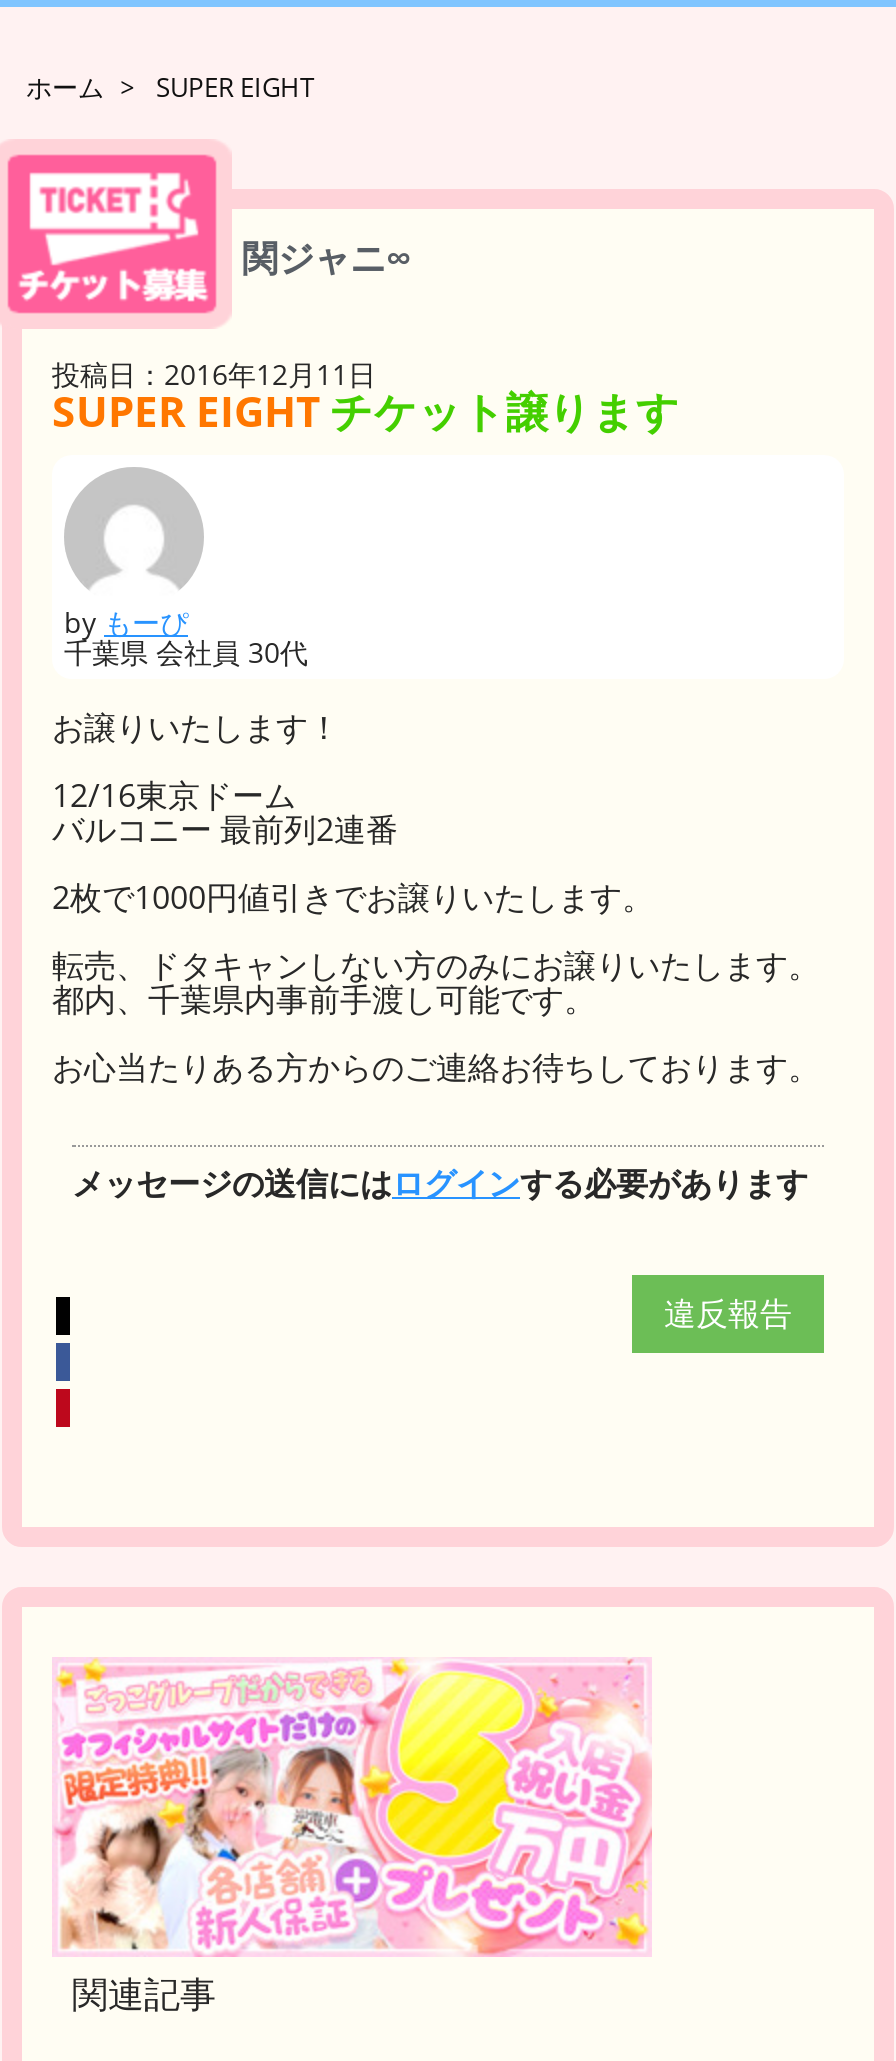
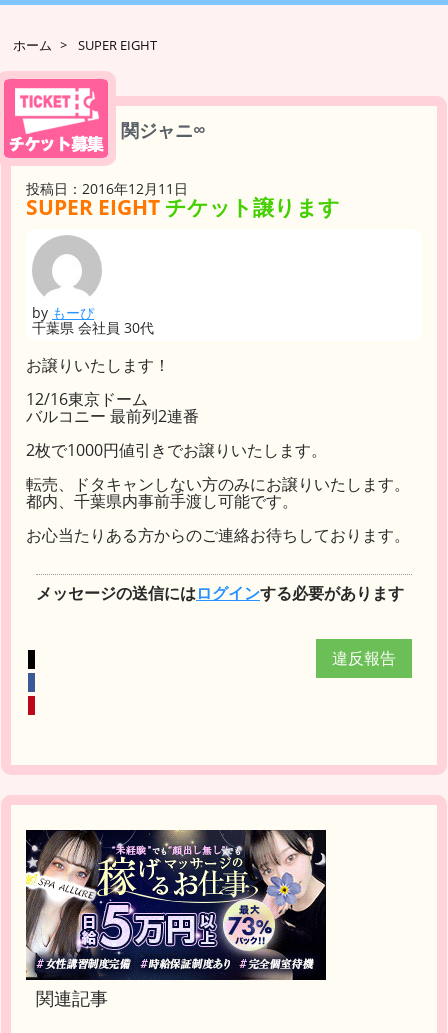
[52,1657,652,1957] [image] -> [25,829,327,981] [image]

